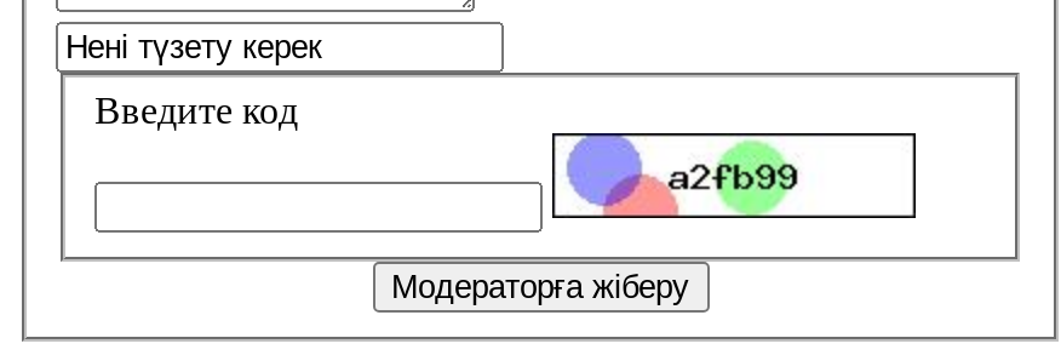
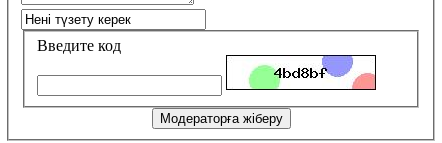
[564,133,916,218] [image] -> [232,54,376,90] [image]

